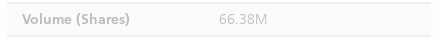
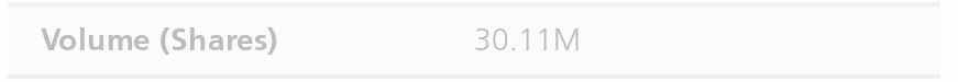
[219,11,267,28] 66.38M -> [474,22,580,59] 30.11M

